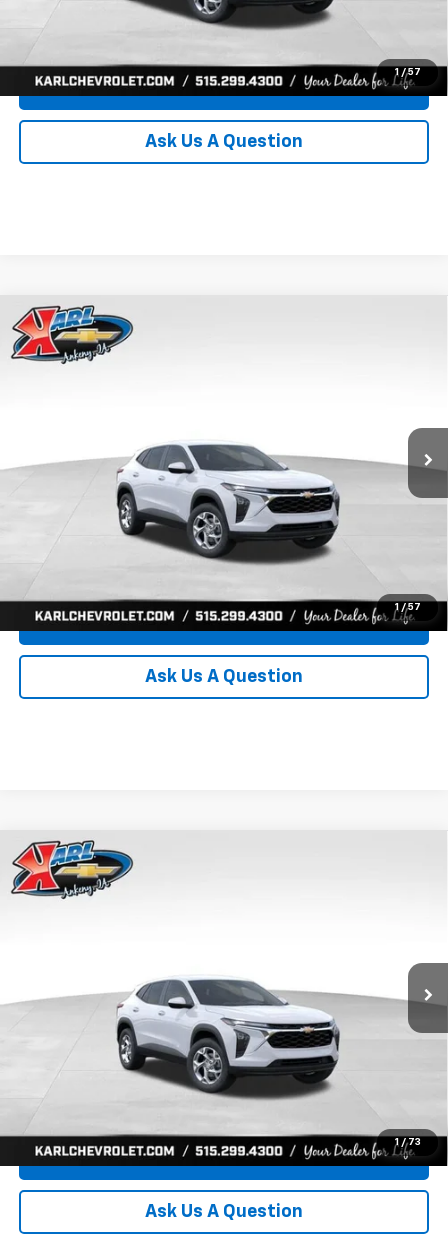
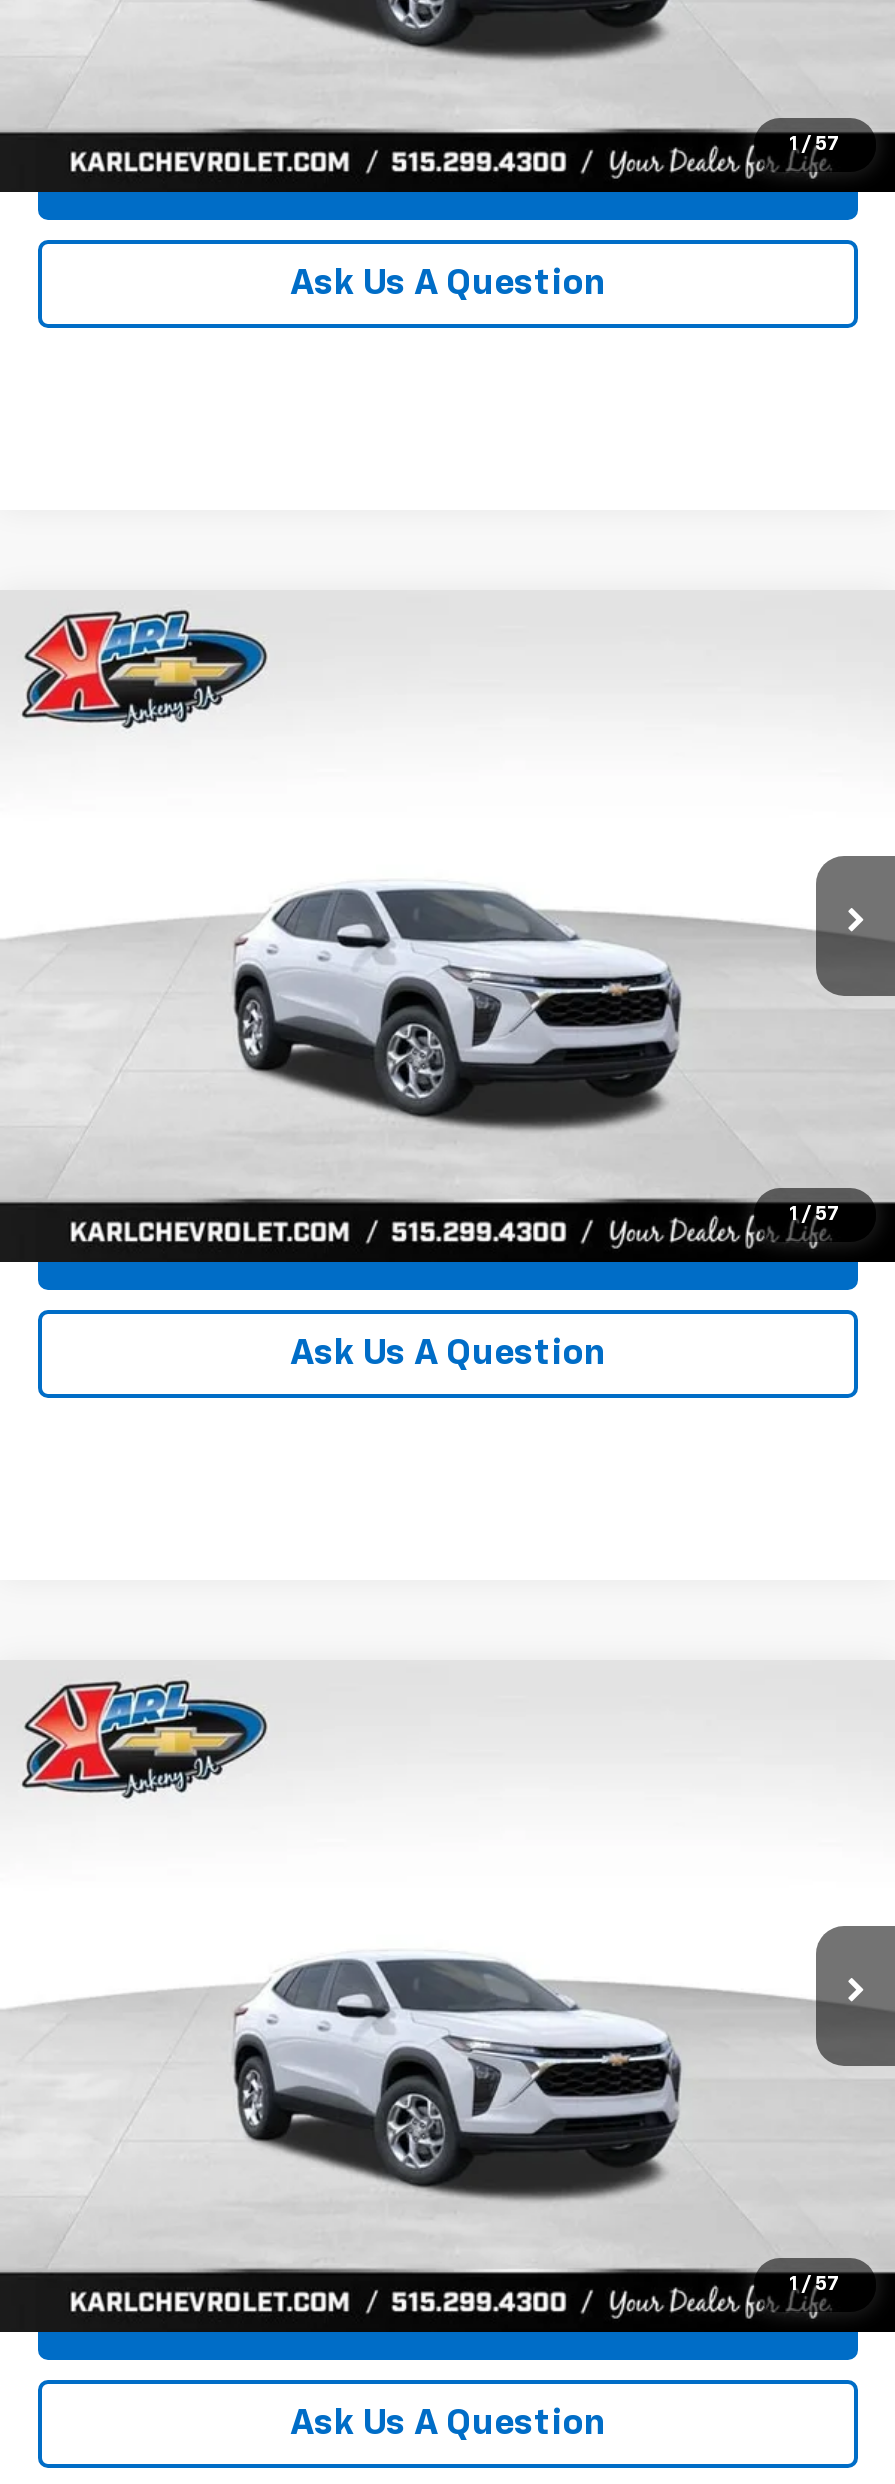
[394,1137,420,1147] 1 / 73 -> [789,2274,841,2294] 1 / 57

